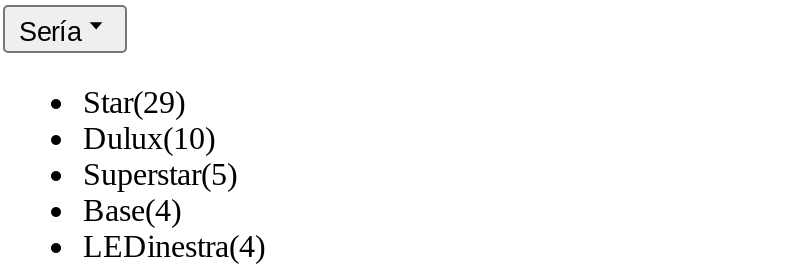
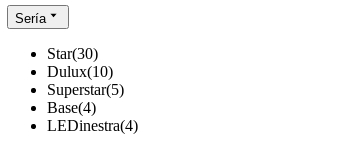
[83,85,185,119] Star(29) -> [47,45,98,62] Star(30)

